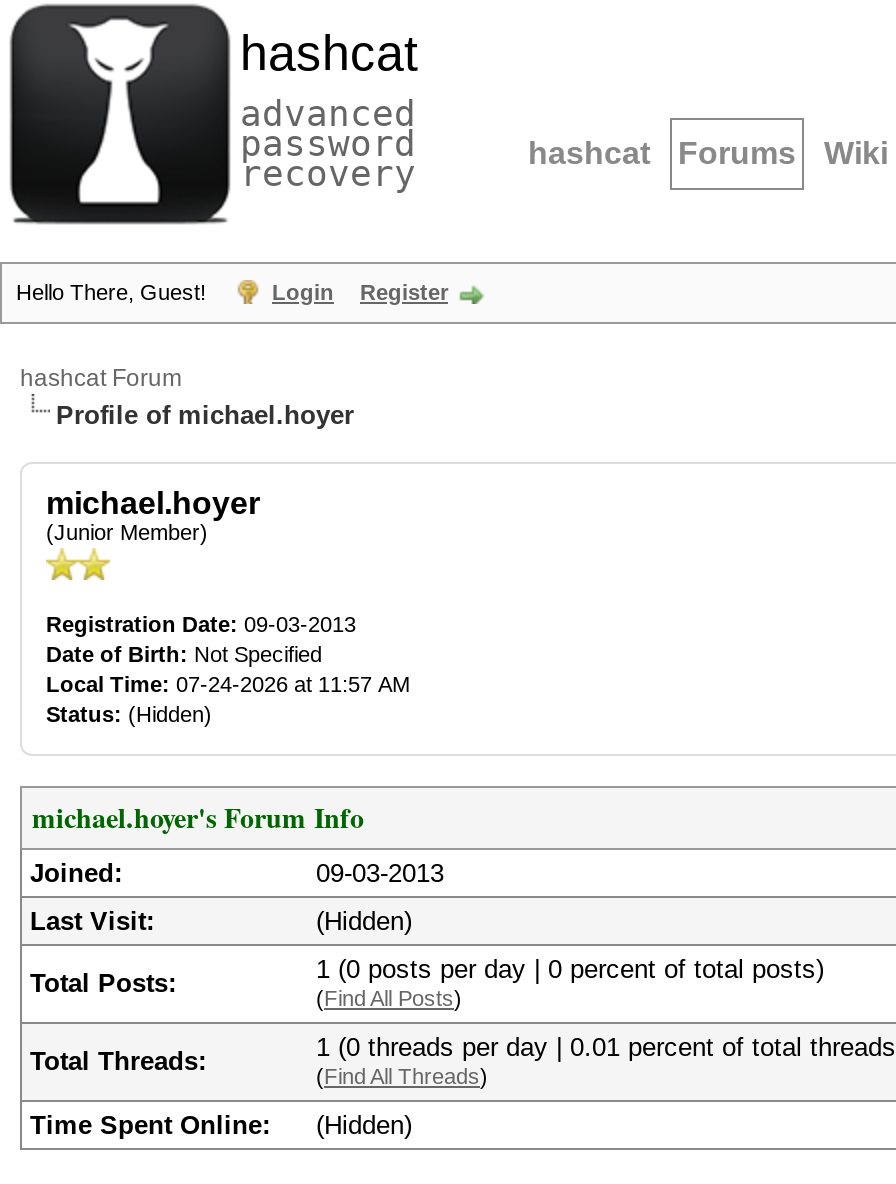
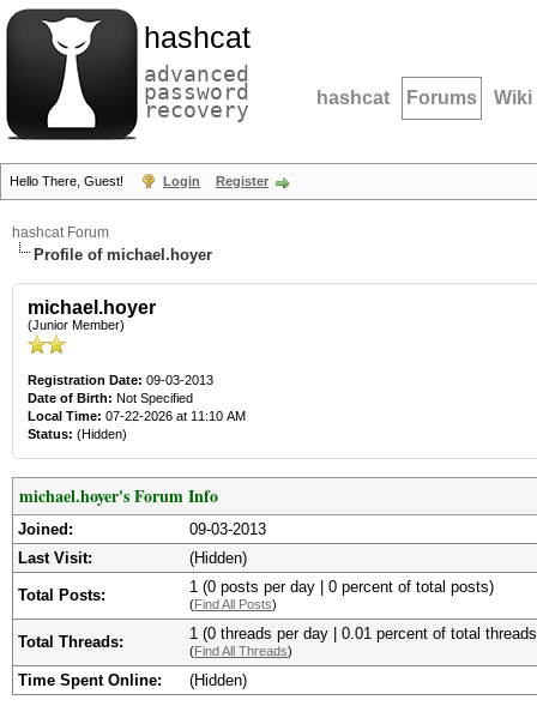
[46,672,410,696] Local Time: 07-24-2026 at 11:57 AM -> [28,409,246,423] Local Time: 07-22-2026 at 11:10 AM

